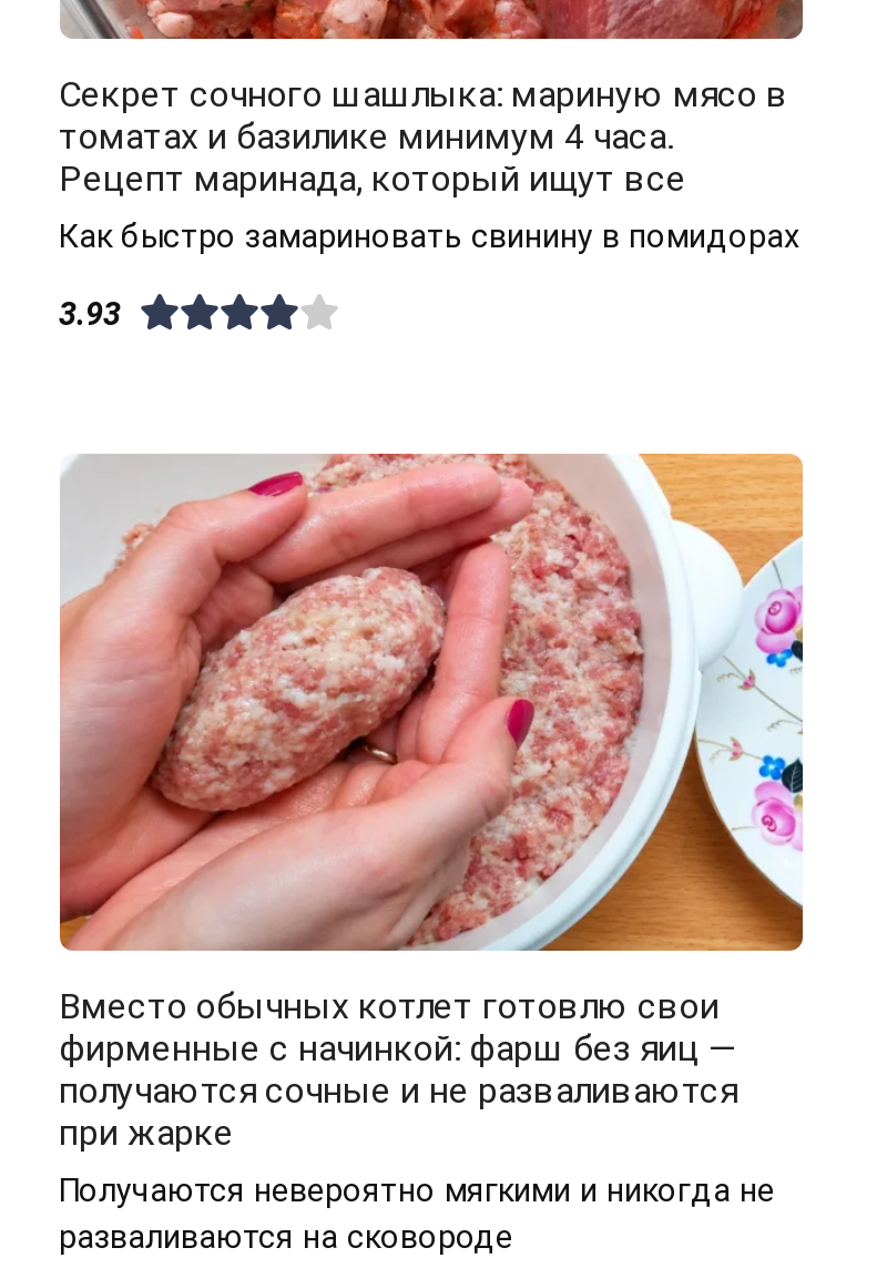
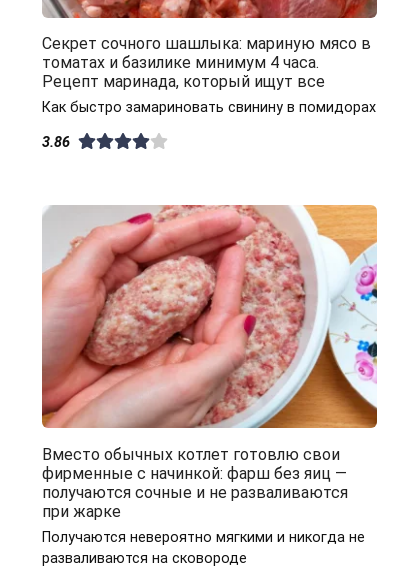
[59,297,121,334] 3.93 -> [41,134,69,151] 3.86

